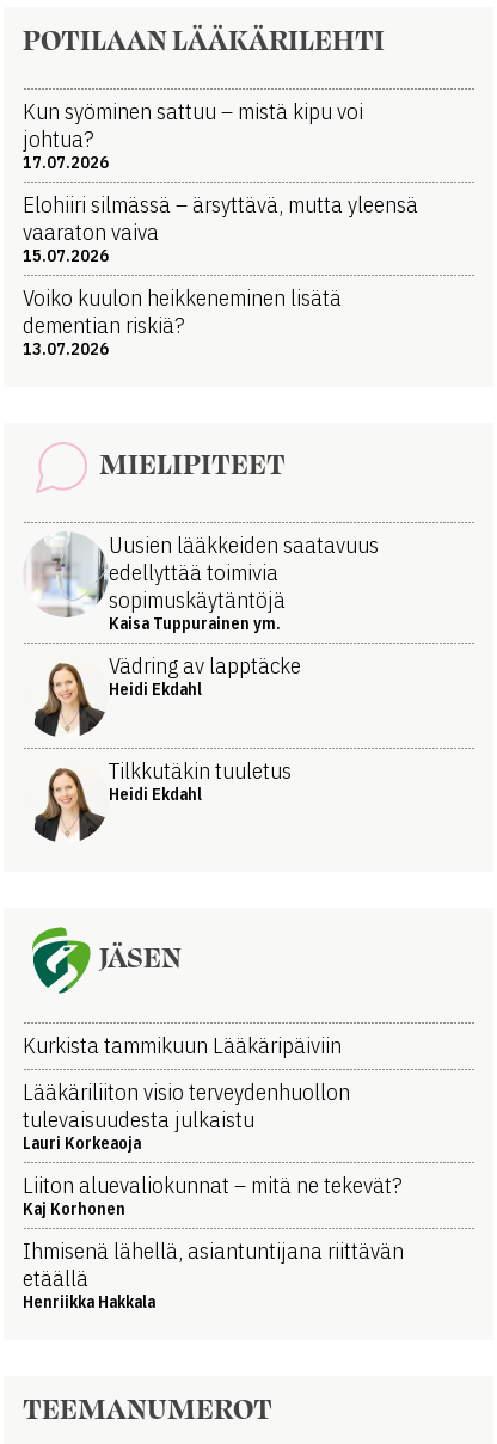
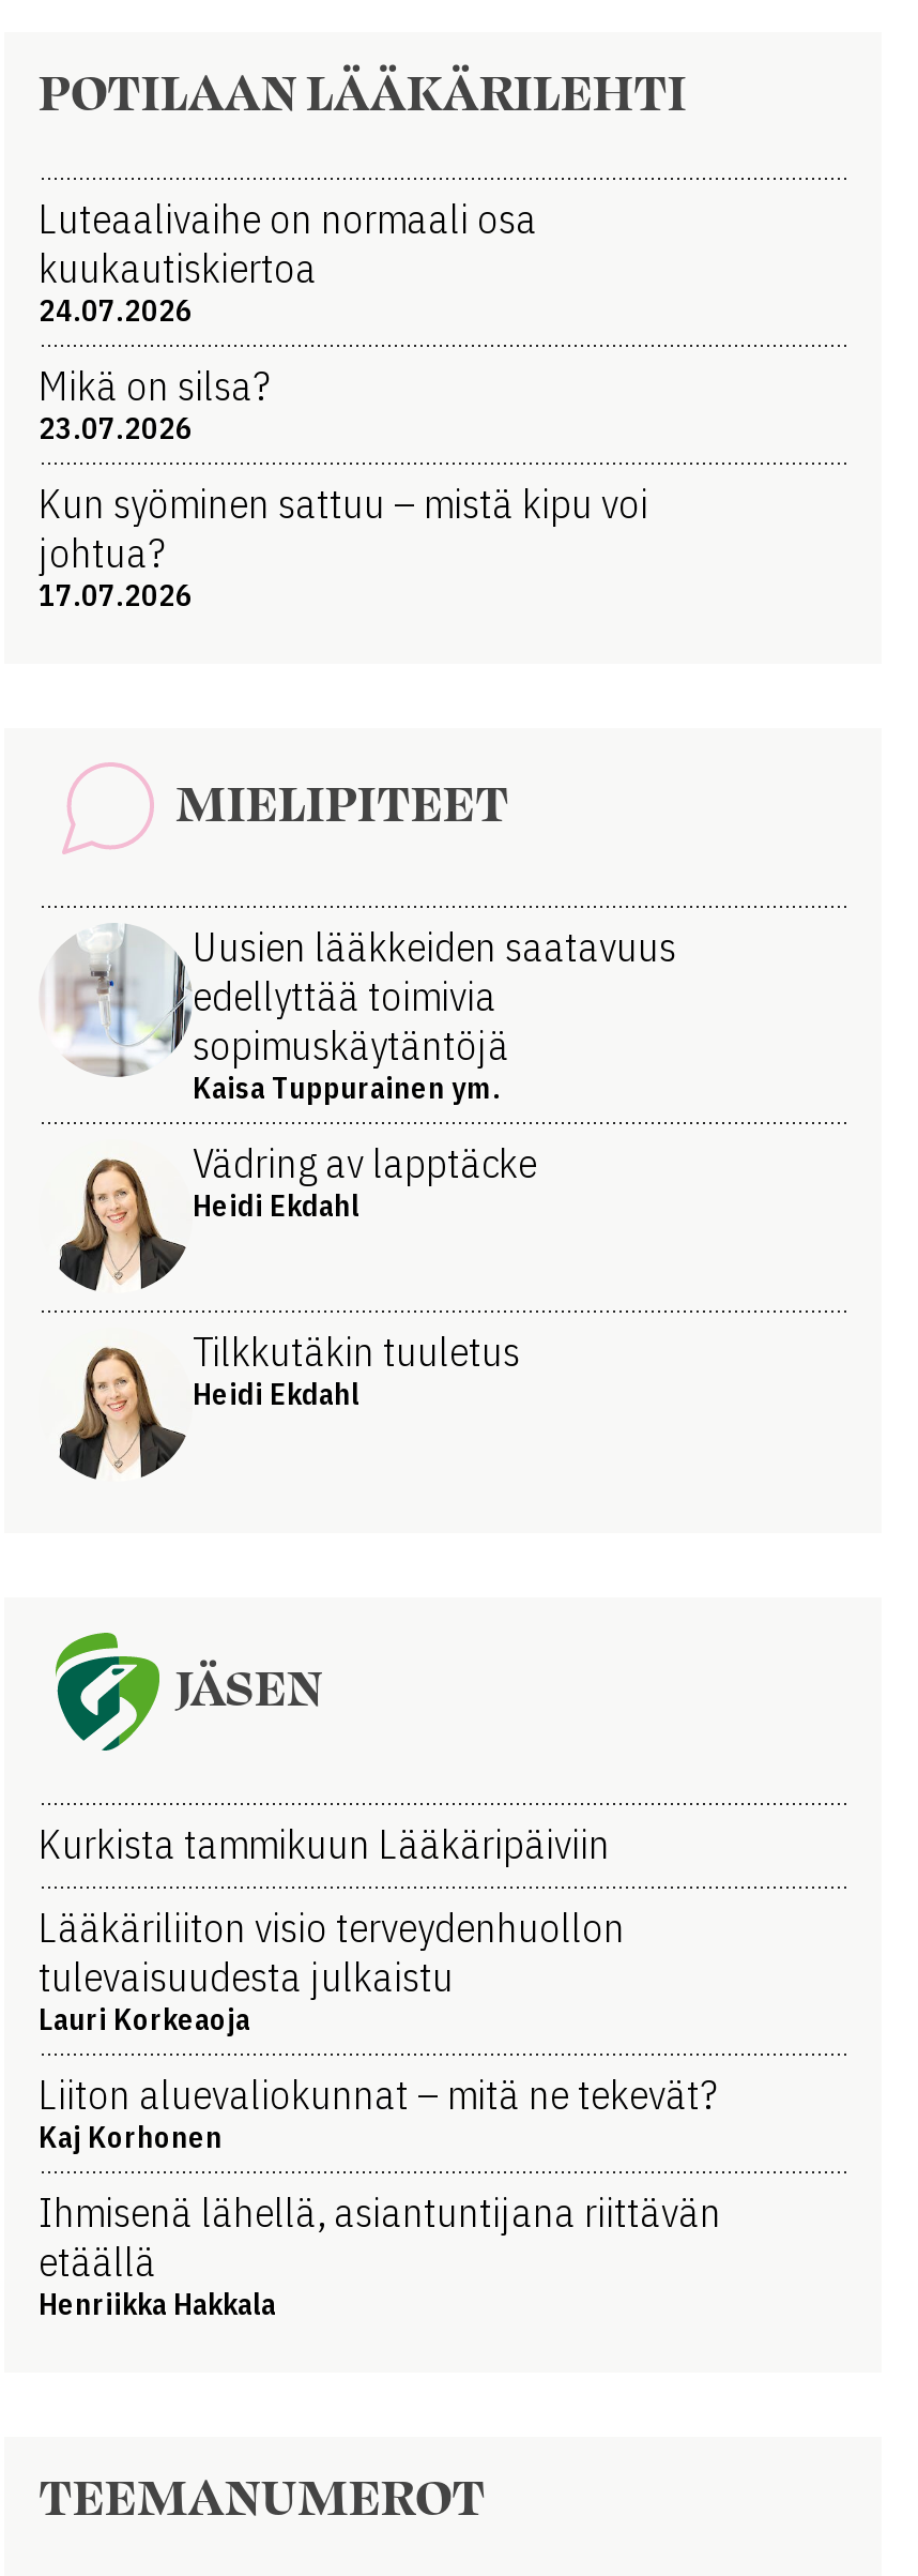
none -> [39,192,537,447] Luteaalivaihe on normaali osa | kuukautiskiertoa | 24.07.2026 | Mikä on silsa? | 23.07.2026
moved [23,97,363,173] -> [39,477,648,614]: Kun syöminen sattuu – mistä kipu voi | johtua? | 17.07.2026
[23,190,418,359] Elohiiri silmässä – ärsyttävä, mutta yleensä | vaaraton vaiva | 15.07.2026 | Voiko kuulon heikkeneminen lisätä | dementian riskiä? | 13.07.2026 -> none

